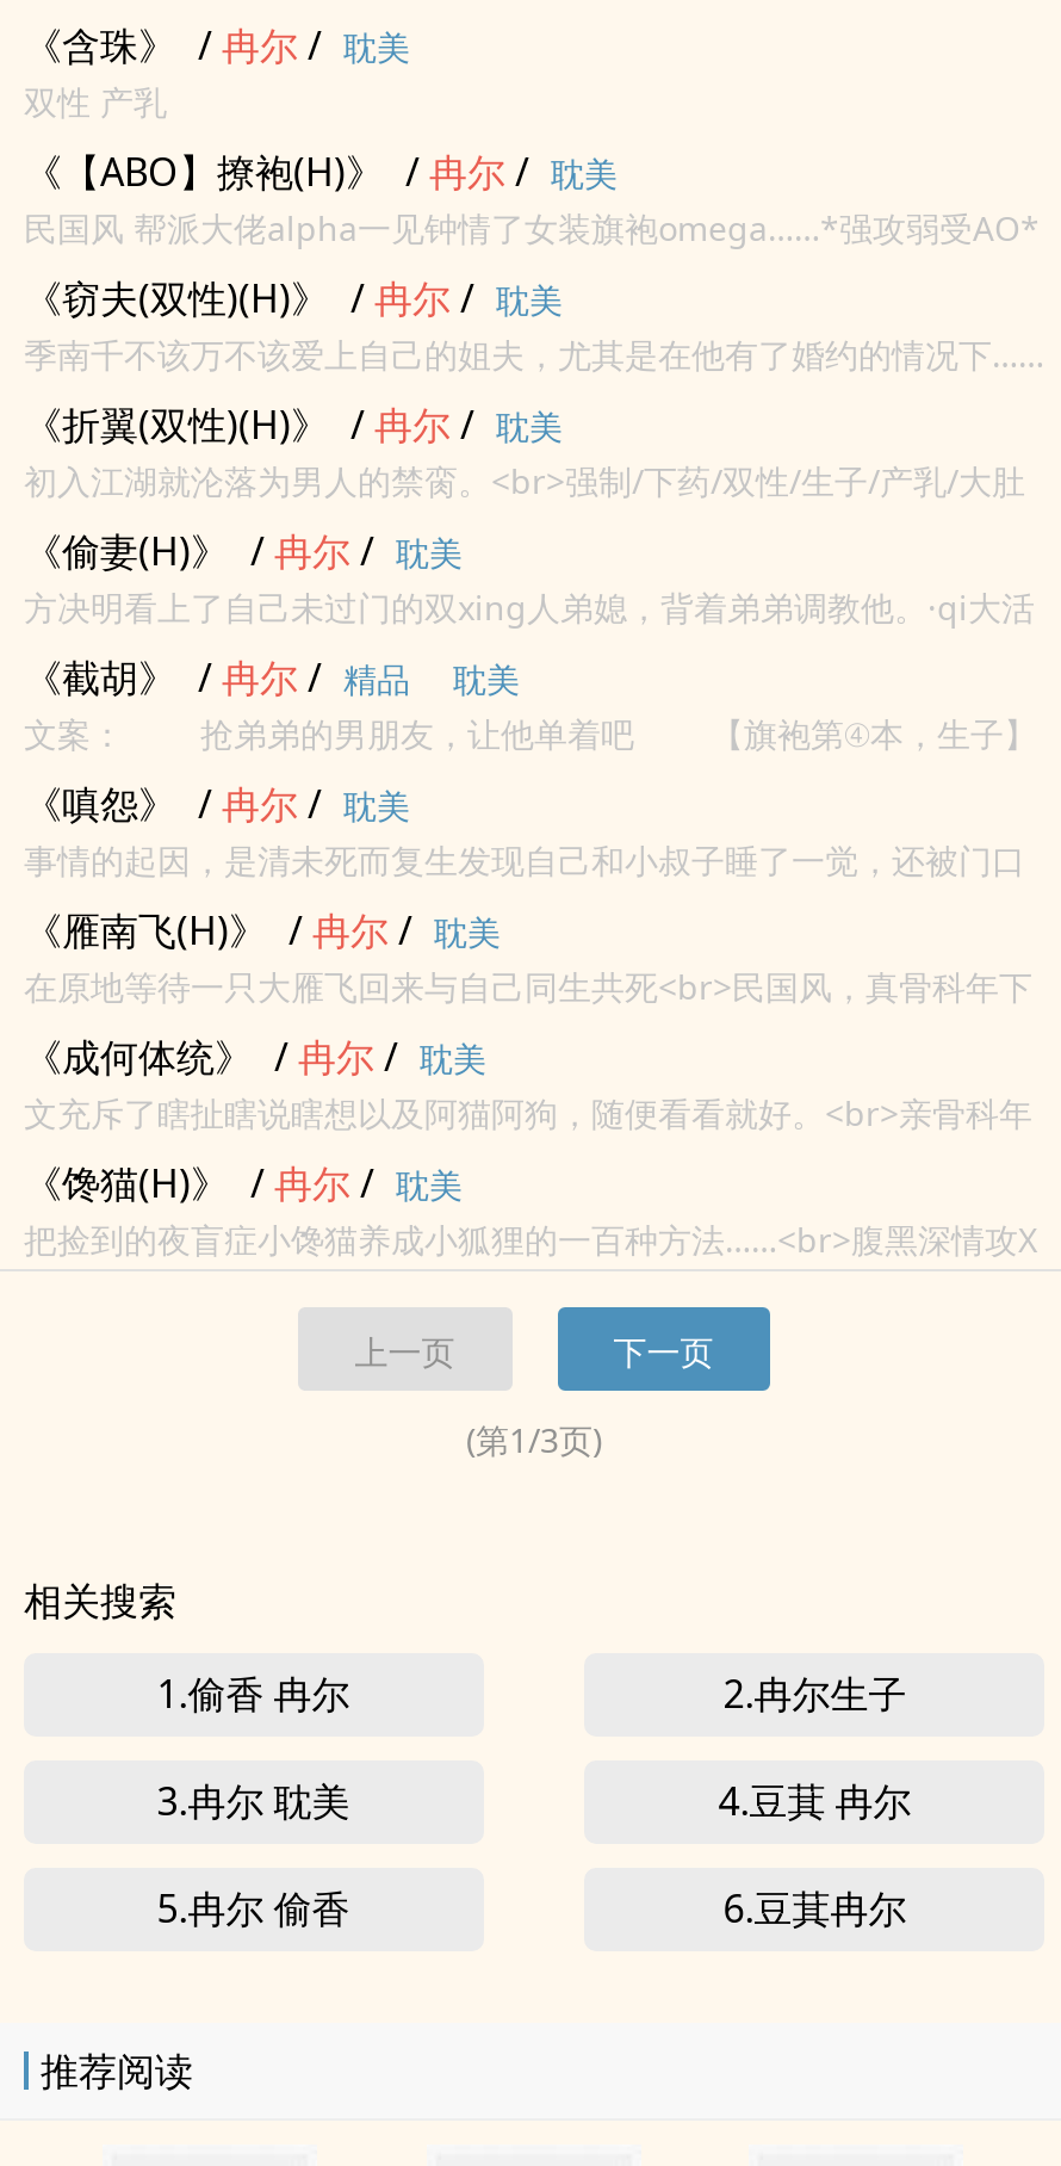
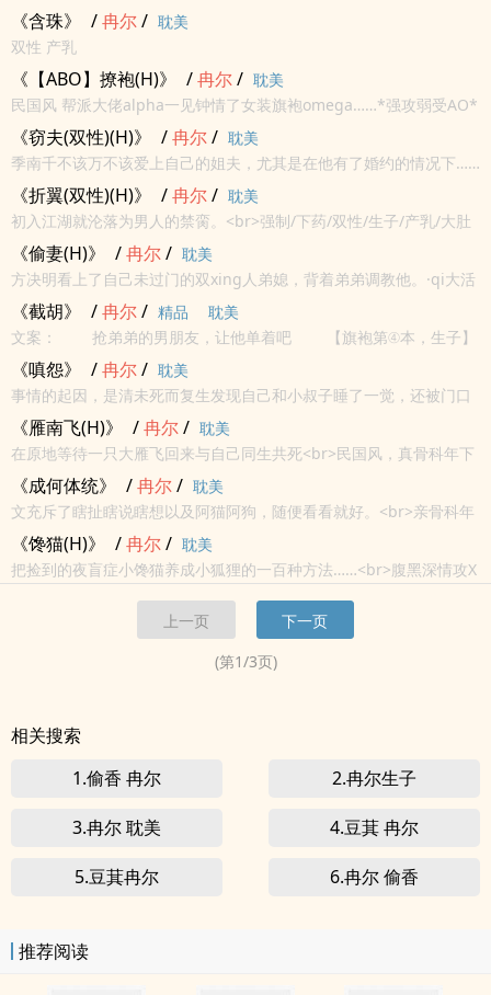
[157,1882,906,1935] 5.冉尔 偷香 | 6.豆萁冉尔 -> [74,865,419,889] 5.豆萁冉尔 | 6.冉尔 偷香

